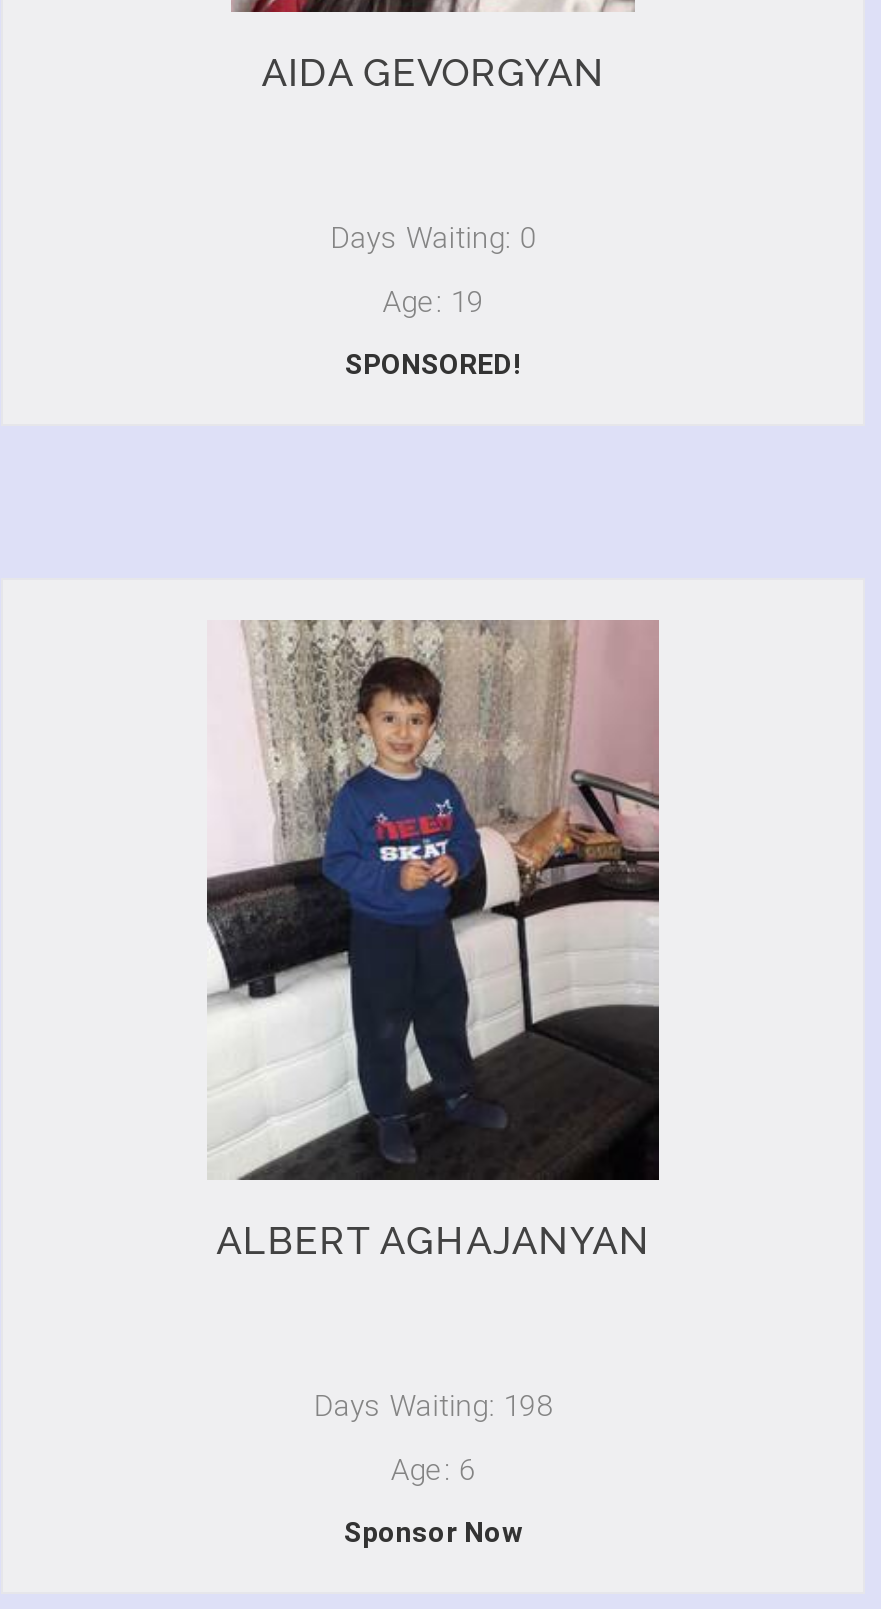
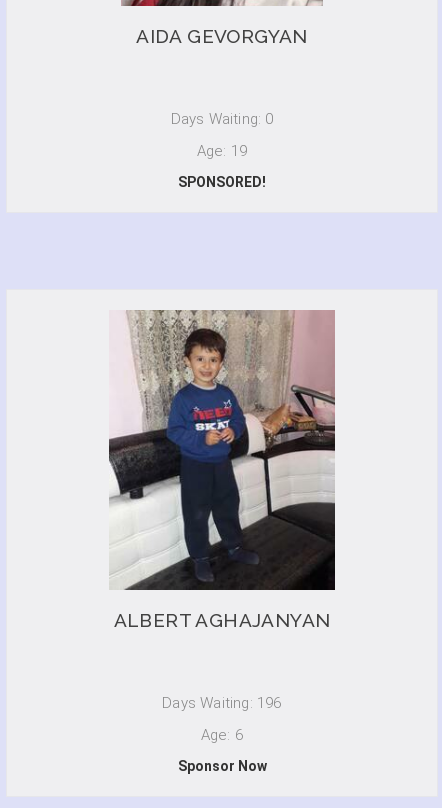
[314,1388,552,1424] Days Waiting: 198 -> [162,694,282,712] Days Waiting: 196

